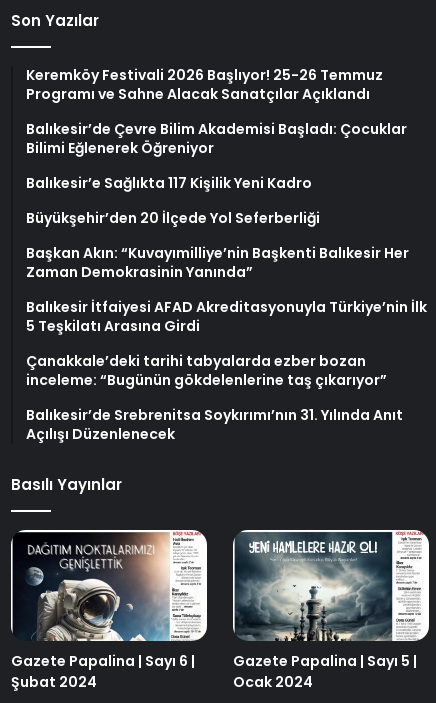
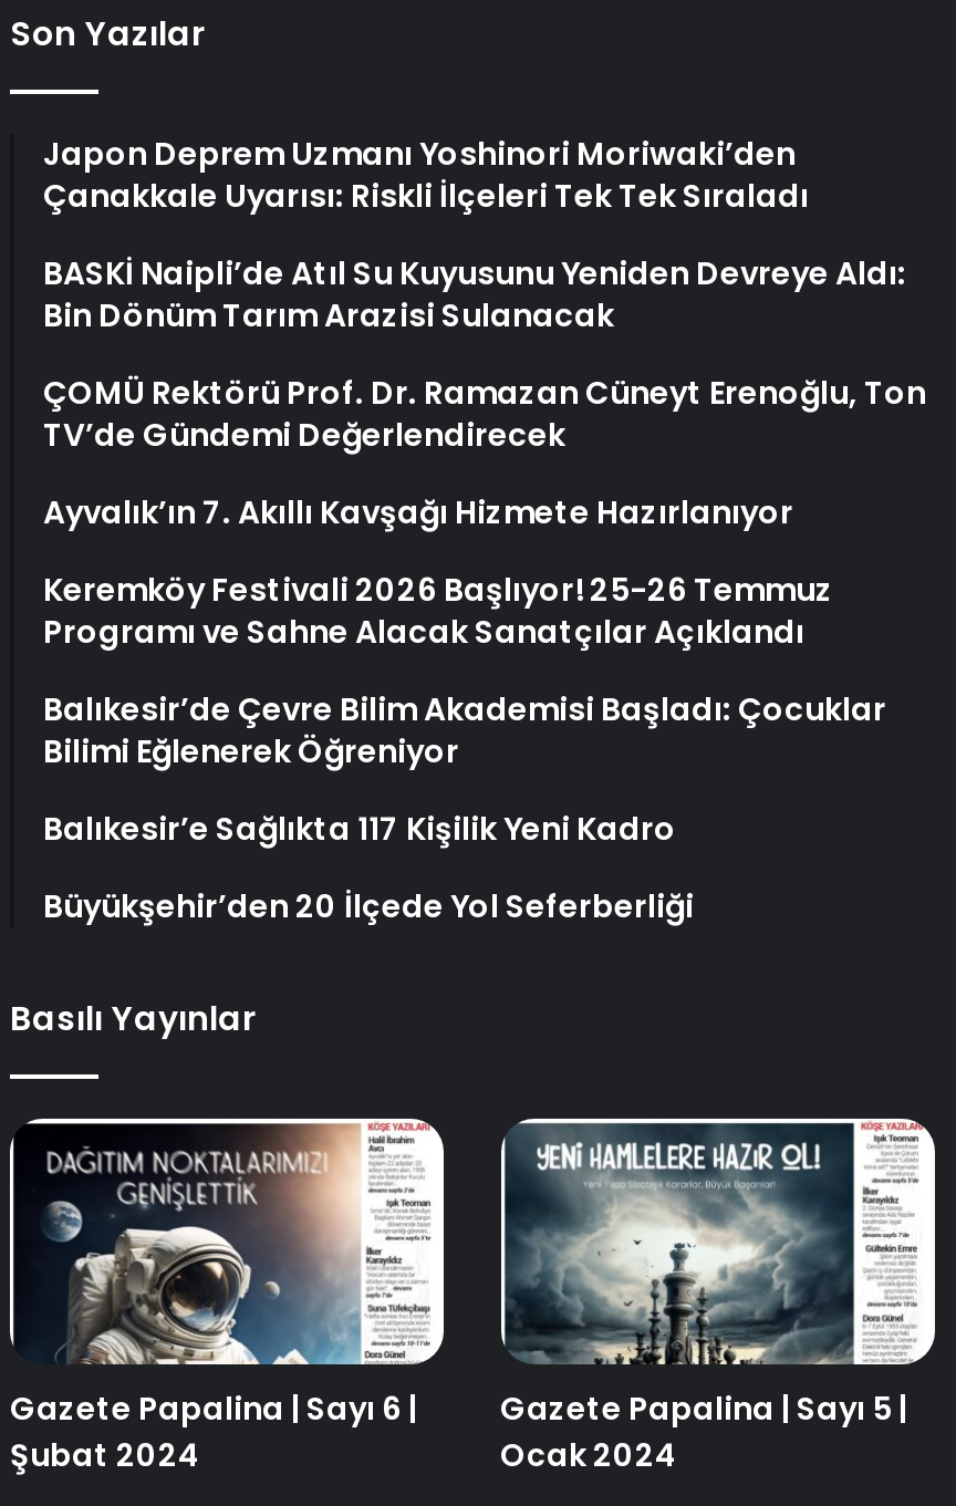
none -> [43,131,926,534] Japon Deprem Uzmanı Yoshinori Moriwaki’den | Çanakkale Uyarısı: Riskli İlçeleri Tek Tek Sıraladı | BASKİ Naipli’de Atıl Su Kuyusunu Yeniden Devreye Aldı: | Bin Dönüm Tarım Arazisi Sulanacak | ÇOMÜ Rektörü Prof. Dr. Ramazan Cüneyt Erenoğlu, Ton | TV’de Gündemi Değerlendirecek | Ayvalık’ın 7. Akıllı Kavşağı Hizmete Hazırlanıyor
moved [26,65,407,228] -> [43,567,886,928]: Keremköy Festivali 2026 Başlıyor! 25-26 Temmuz | Programı ve Sahne Alacak Sanatçılar Açıklandı | Balıkesir’de Çevre Bilim Akademisi Başladı: Çocuklar | Bilimi Eğlenerek Öğreniyor | Balıkesir’e Sağlıkta 117 Kişilik Yeni Kadro | Büyükşehir’den 20 İlçede Yol Seferberliği
[26,243,427,444] Başkan Akın: “Kuvayımilliye’nin Başkenti Balıkesir Her | Zaman Demokrasinin Yanında” | Balıkesir İtfaiyesi AFAD Akreditasyonuyla Türkiye’nin İlk | 5 Teşkilatı Arasına Girdi | Çanakkale’deki tarihi tabyalarda ezber bozan | inceleme: “Bugünün gökdelenlerine taş çıkarıyor” | Balıkesir’de Srebrenitsa Soykırımı’nın 31. Yılında Anıt | Açılışı Düzenlenecek -> none

